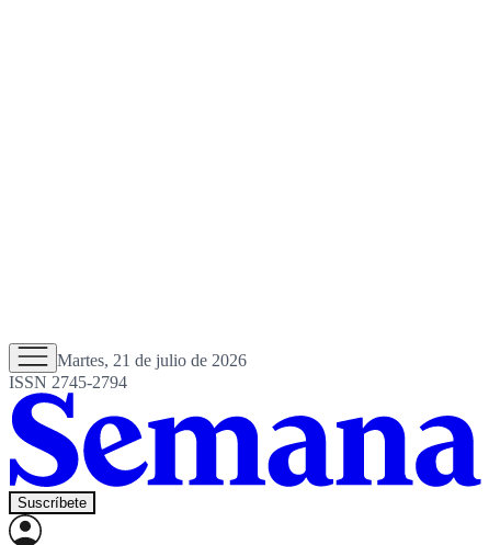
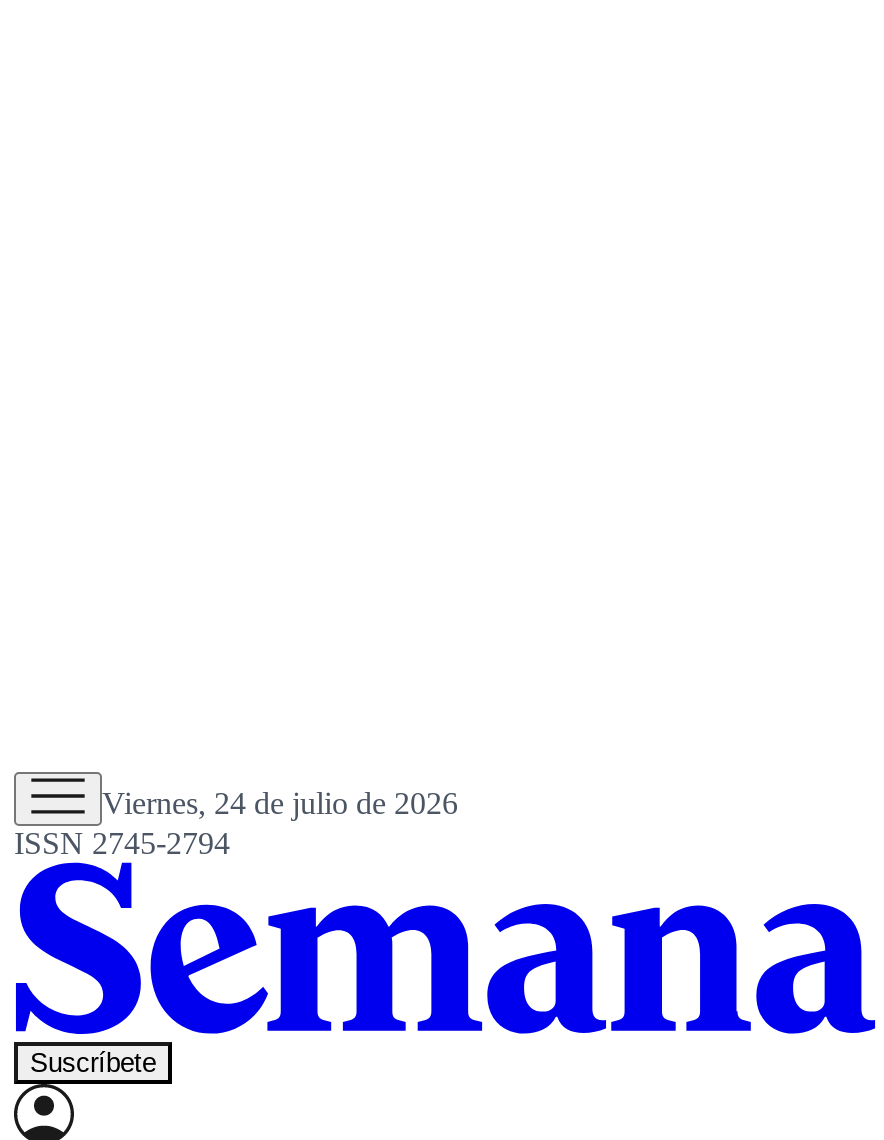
[57,351,247,370] Martes, 21 de julio de 2026 -> [102,786,458,820] Viernes, 24 de julio de 2026

